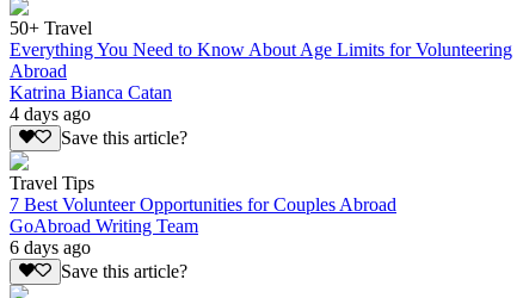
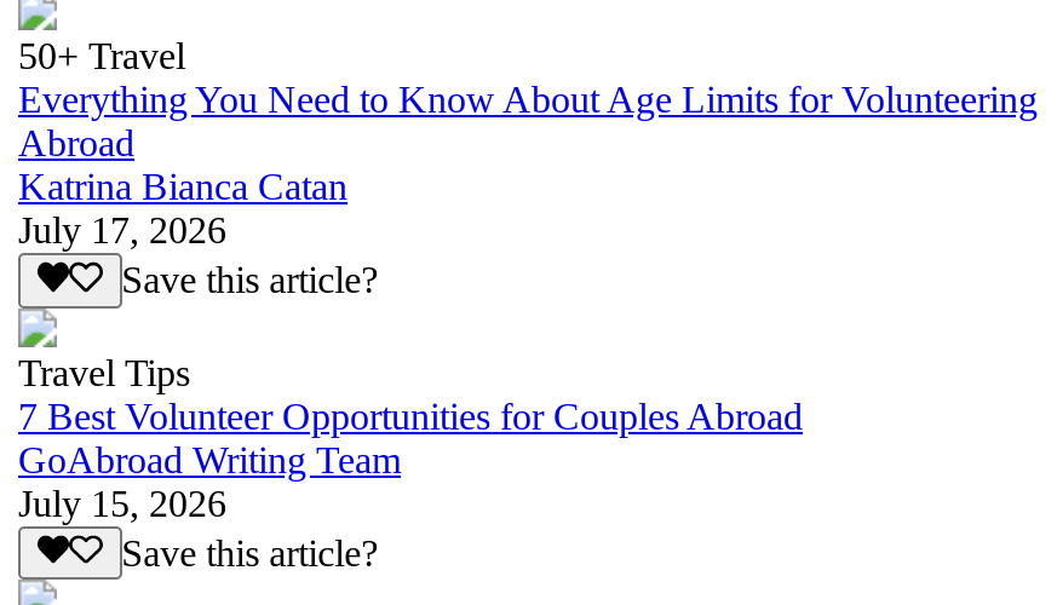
[10,103,91,123] 4 days ago -> [18,210,226,251] July 17, 2026
[10,237,91,257] 6 days ago -> [18,482,226,523] July 15, 2026

